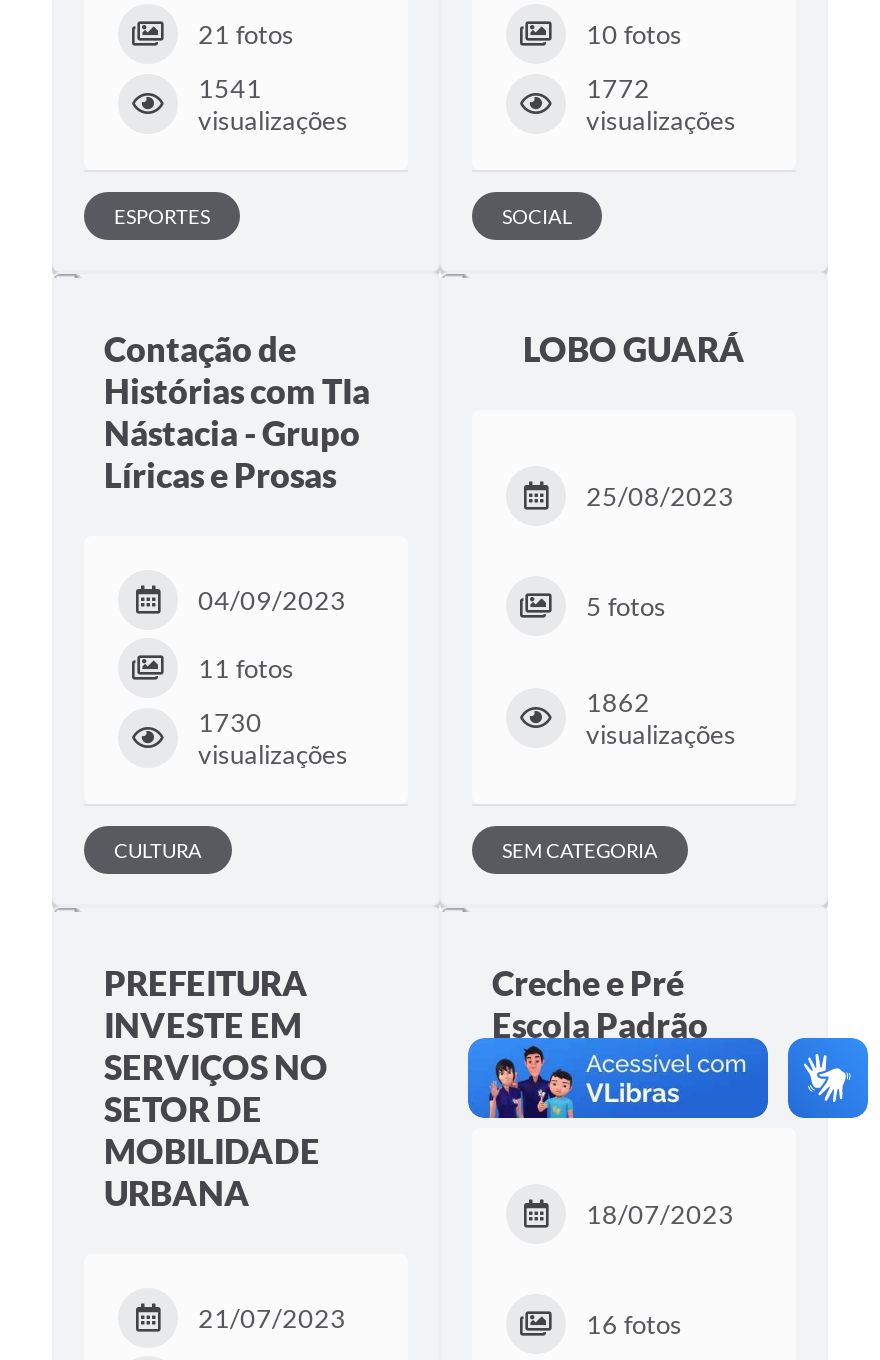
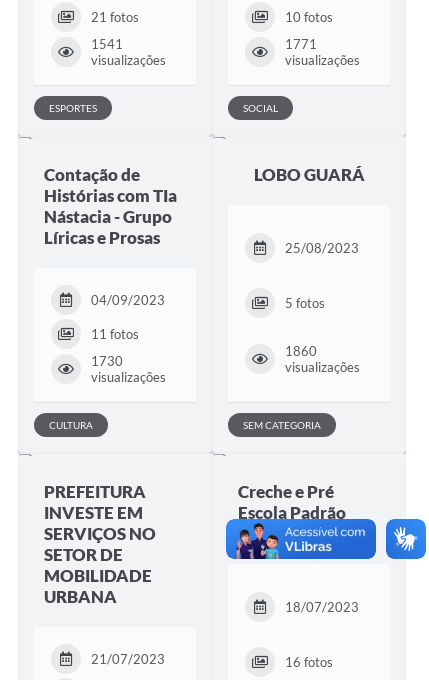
[586,72,650,104] 1772 -> [285,36,317,52] 1771
[586,685,650,717] 1862 -> [285,343,317,359] 1860

